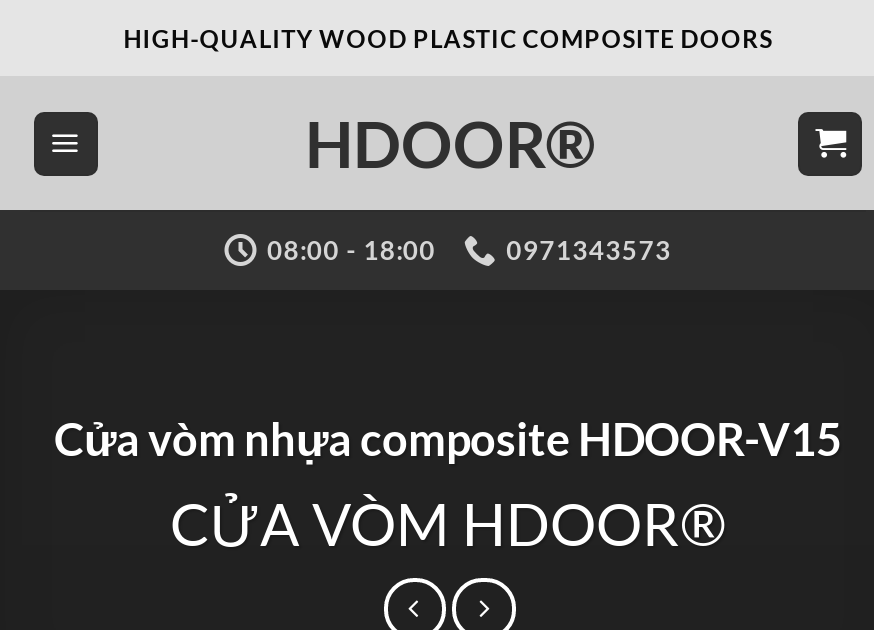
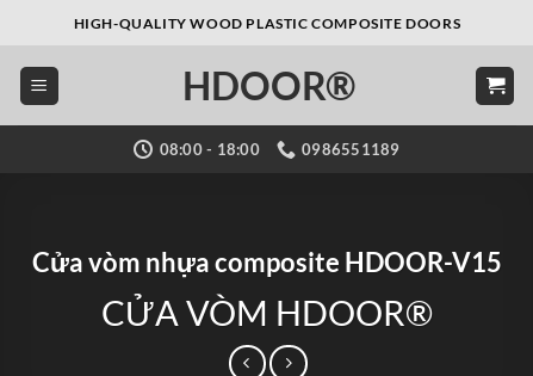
[506,234,671,266] 0971343573 -> [302,140,400,159] 0986551189

